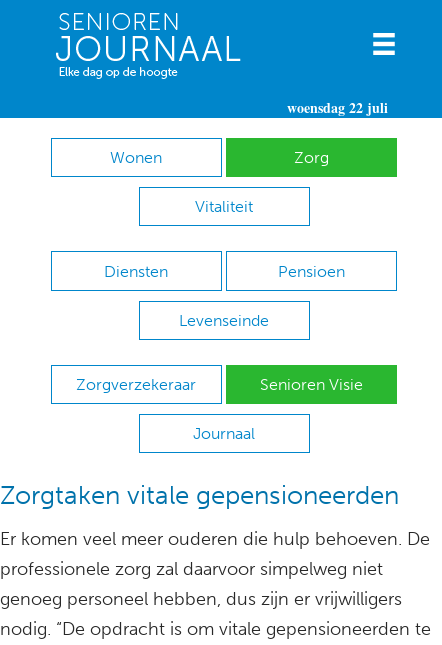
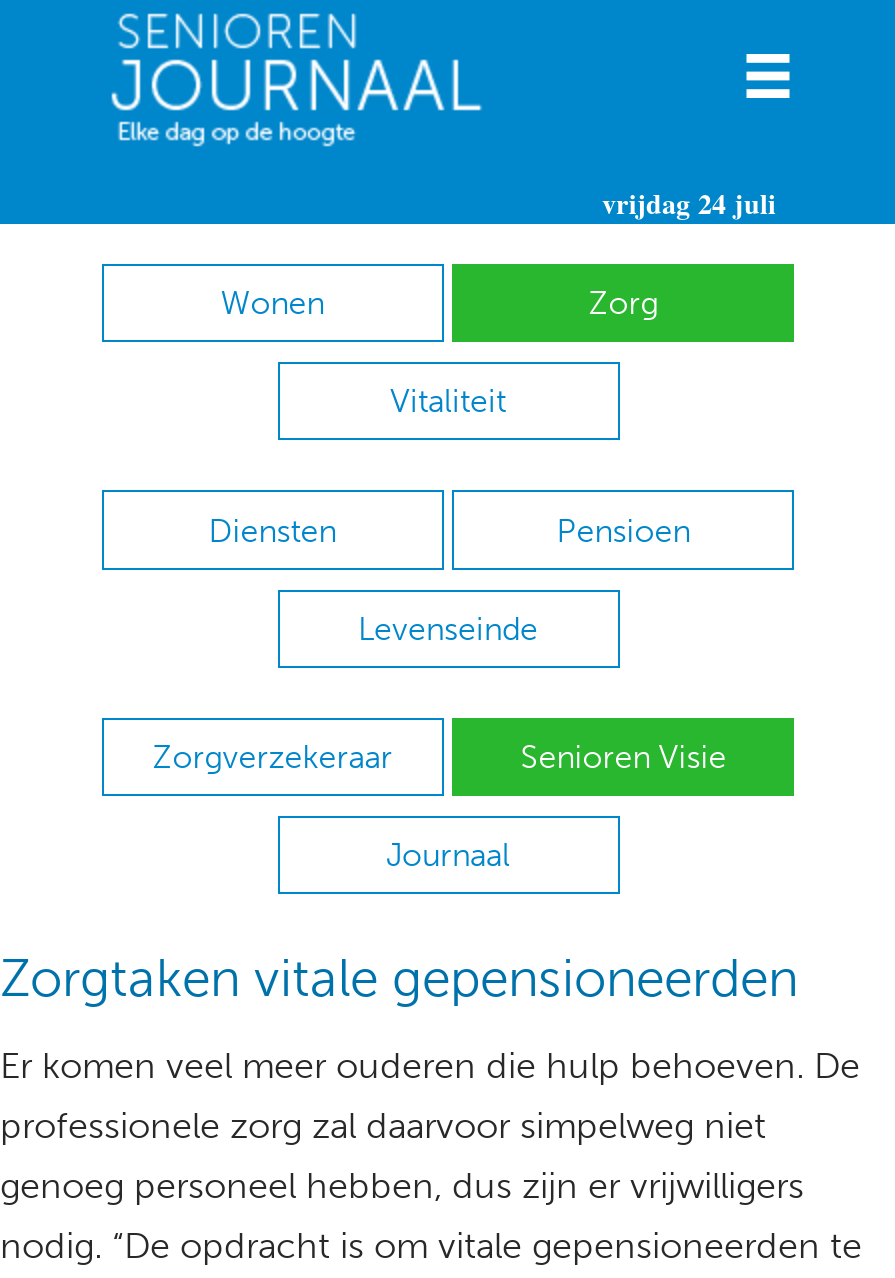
[287,97,388,118] woensdag 22 juli -> [602,182,776,224] vrijdag 24 juli

